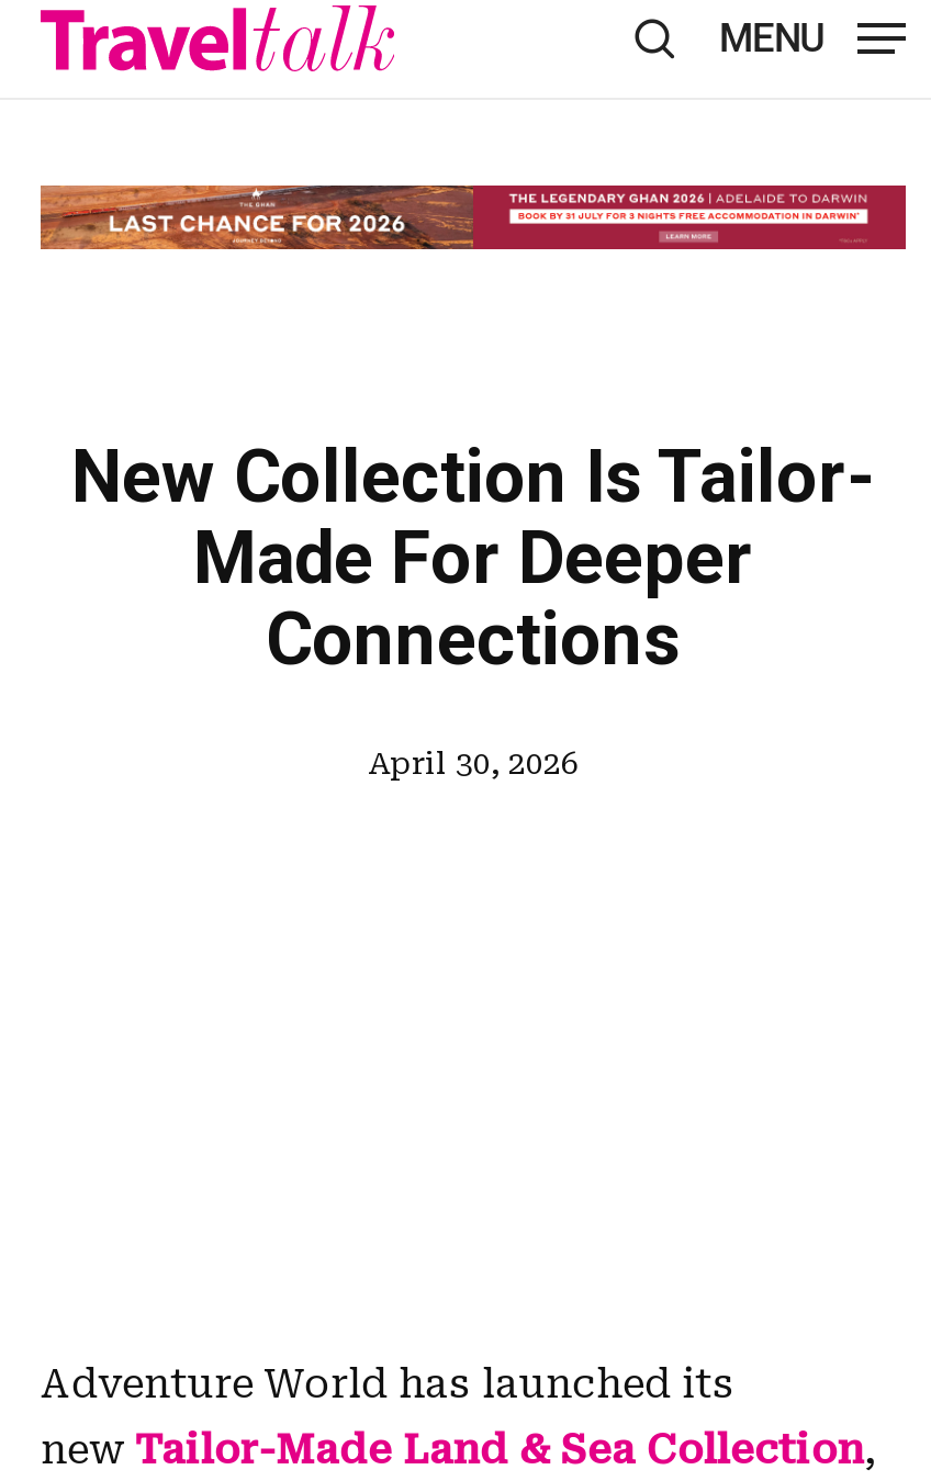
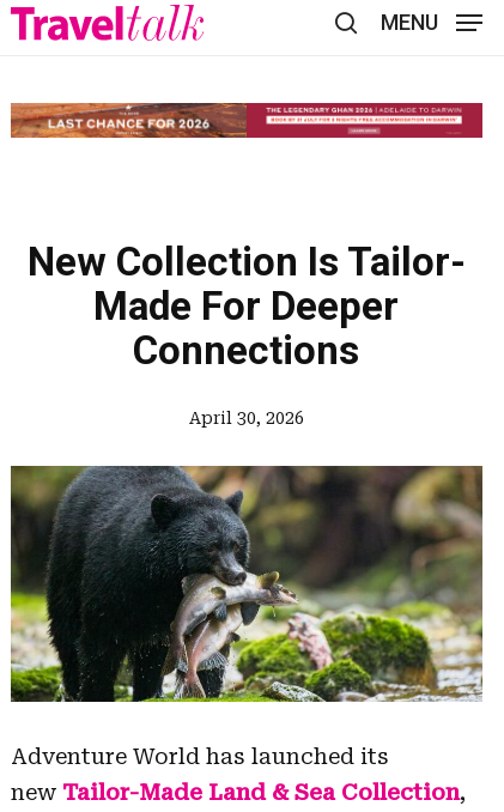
none -> [10,465,484,703] [image]

